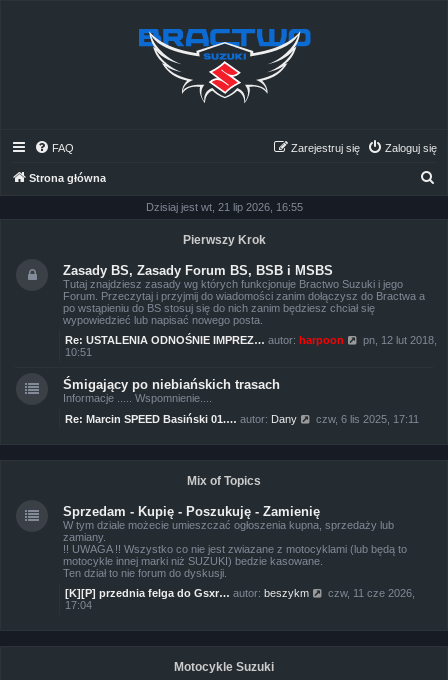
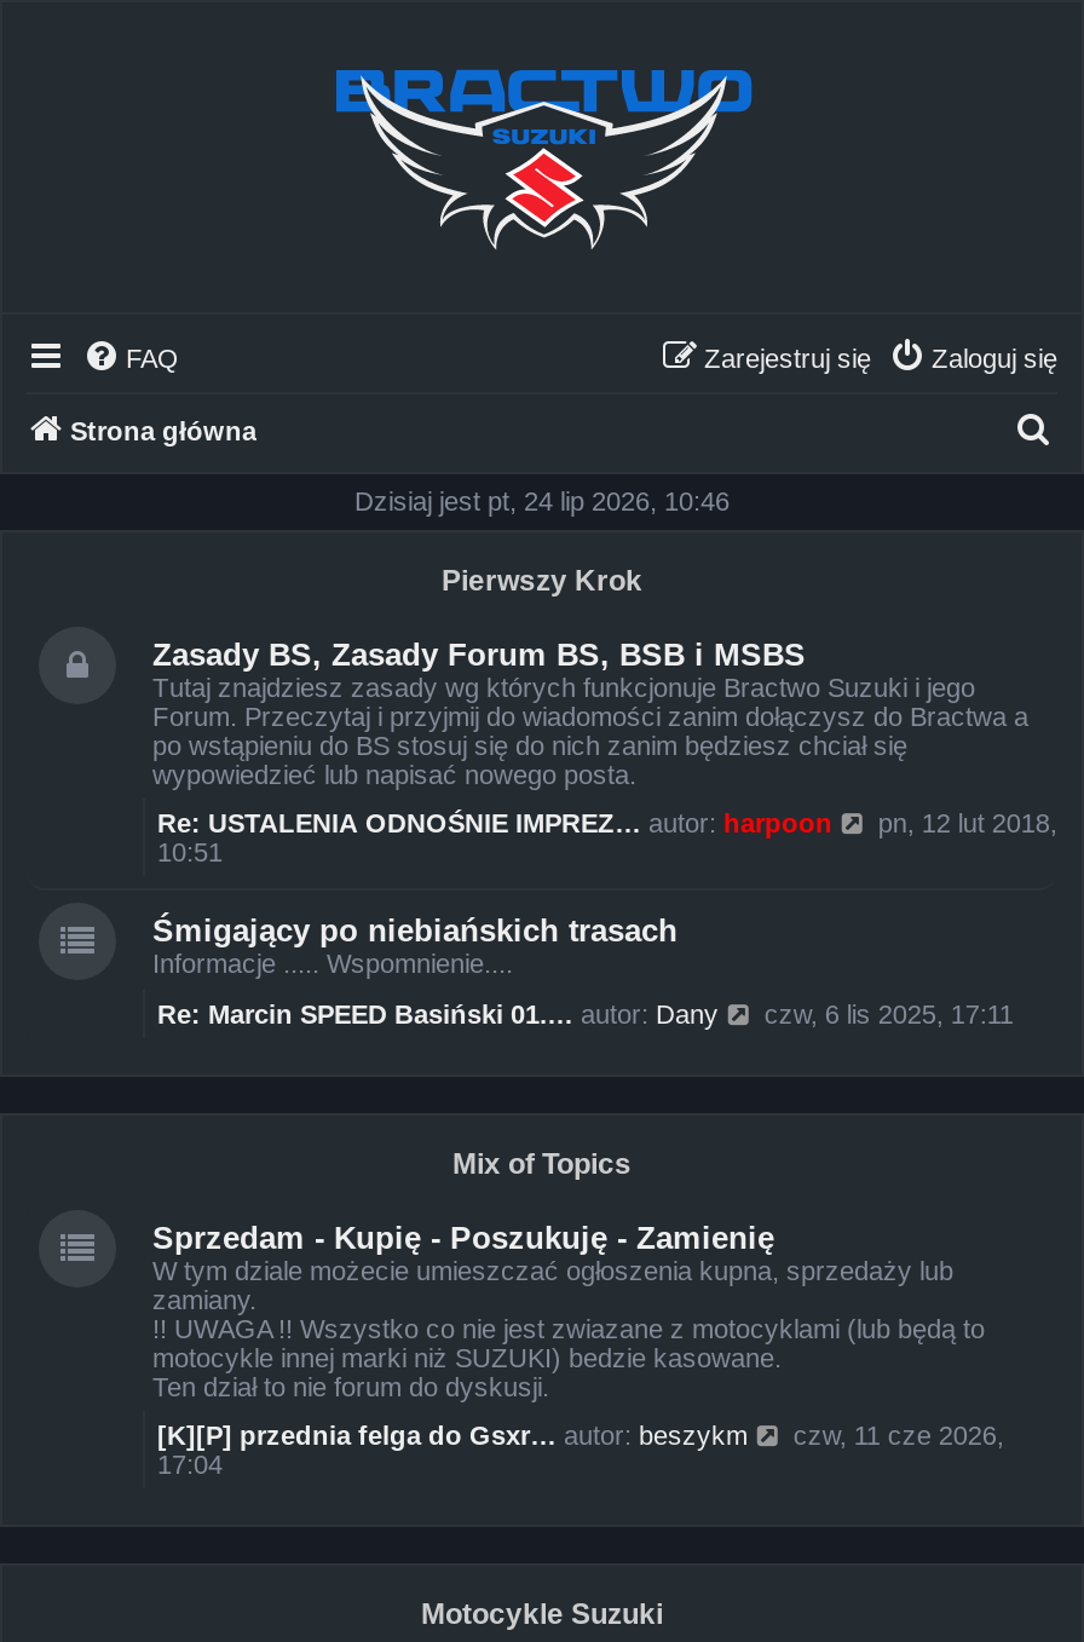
[145,201,302,213] Dzisiaj jest wt, 21 lip 2026, 16:55 -> [354,486,730,515] Dzisiaj jest pt, 24 lip 2026, 10:46

